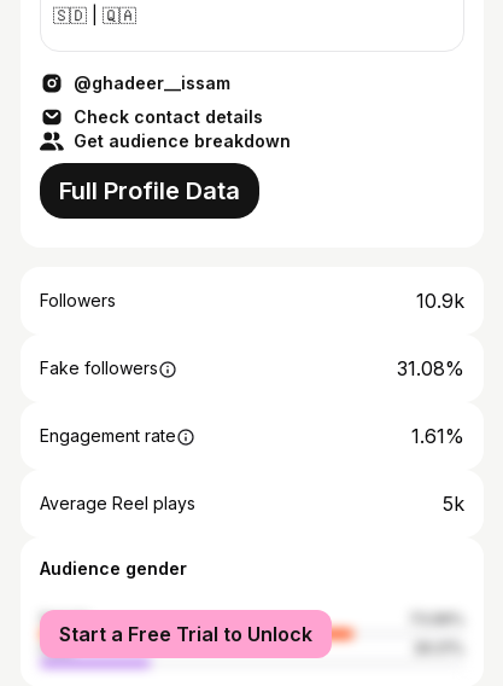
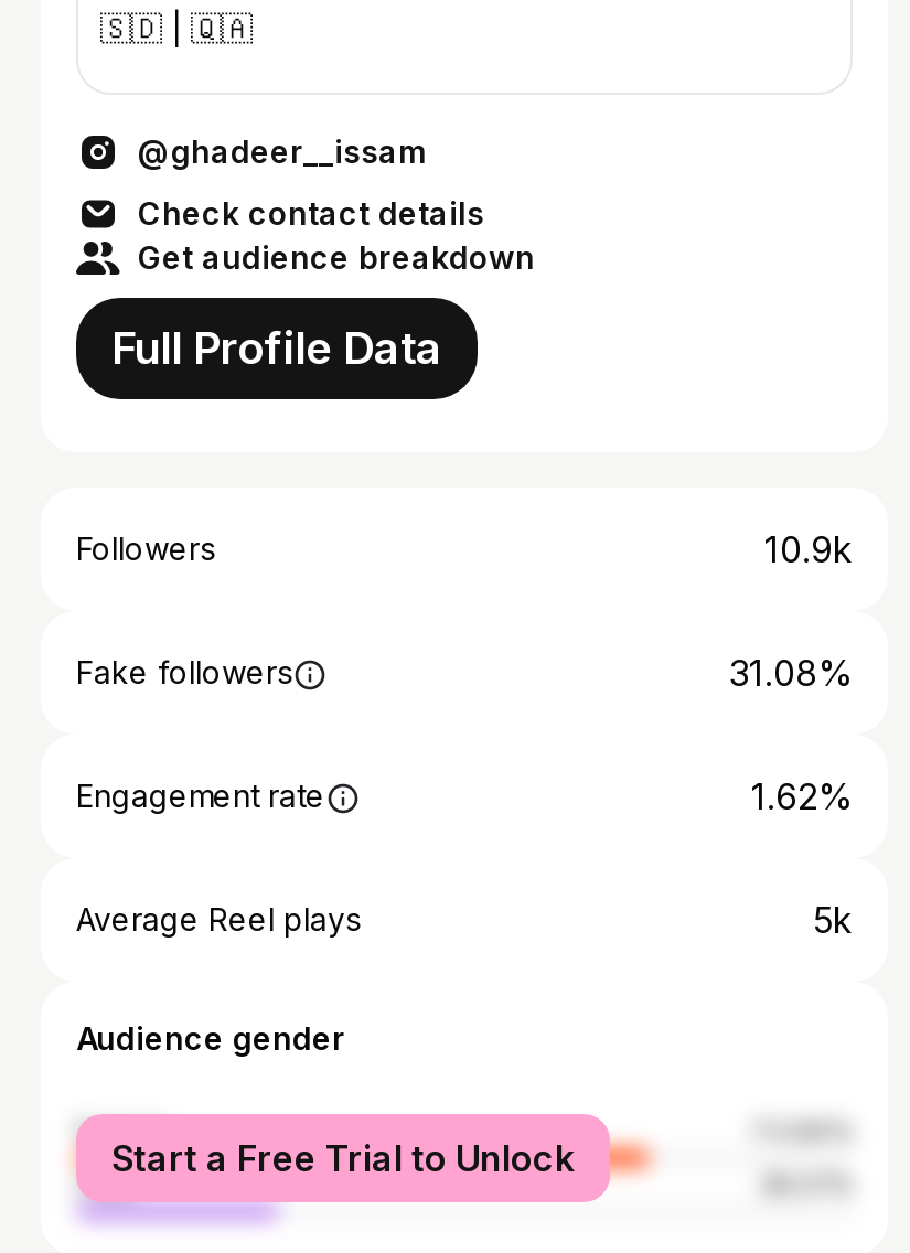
[411,424,464,448] 1.61% -> [751,774,853,818] 1.62%

